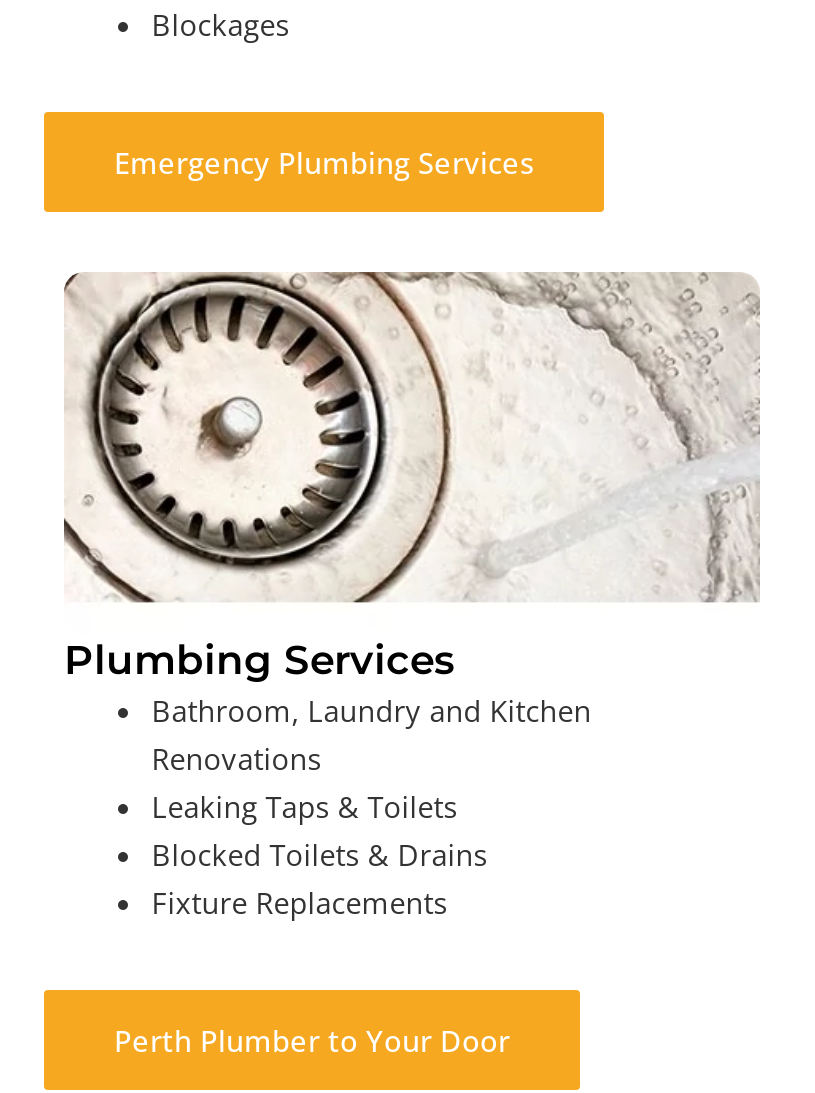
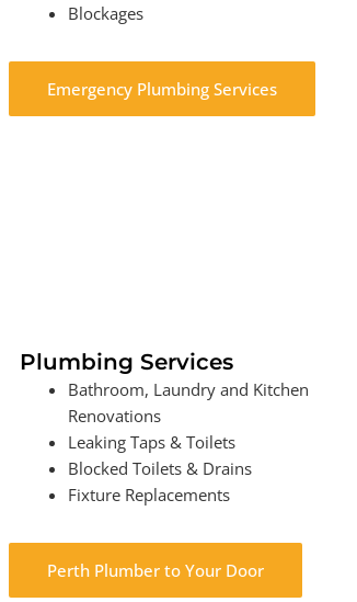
[62,270,762,606] [image] -> none

